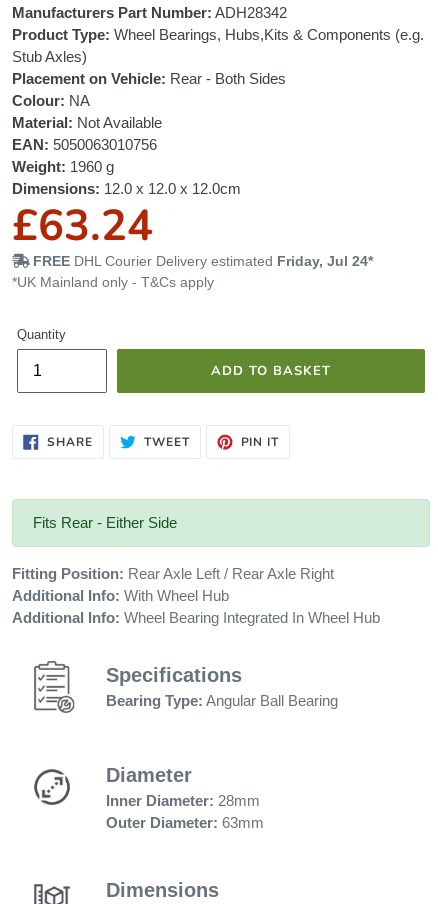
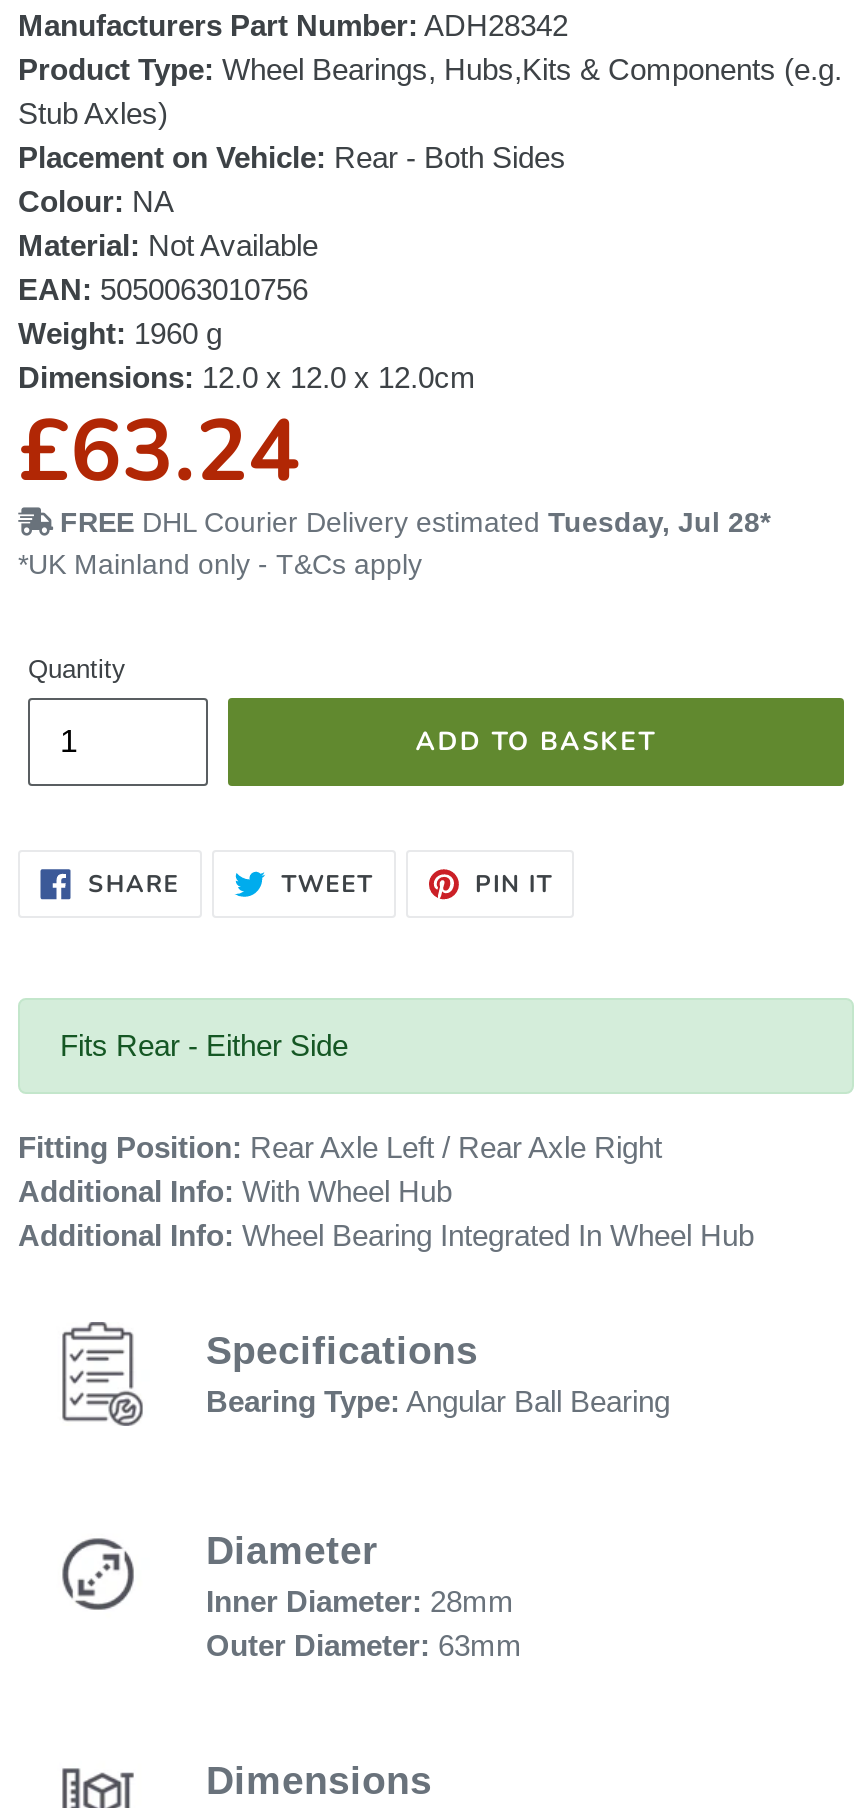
[33,252,373,268] FREE DHL Courier Delivery estimated Friday, Jul 24* -> [60,505,770,537] FREE DHL Courier Delivery estimated Tuesday, Jul 28*

